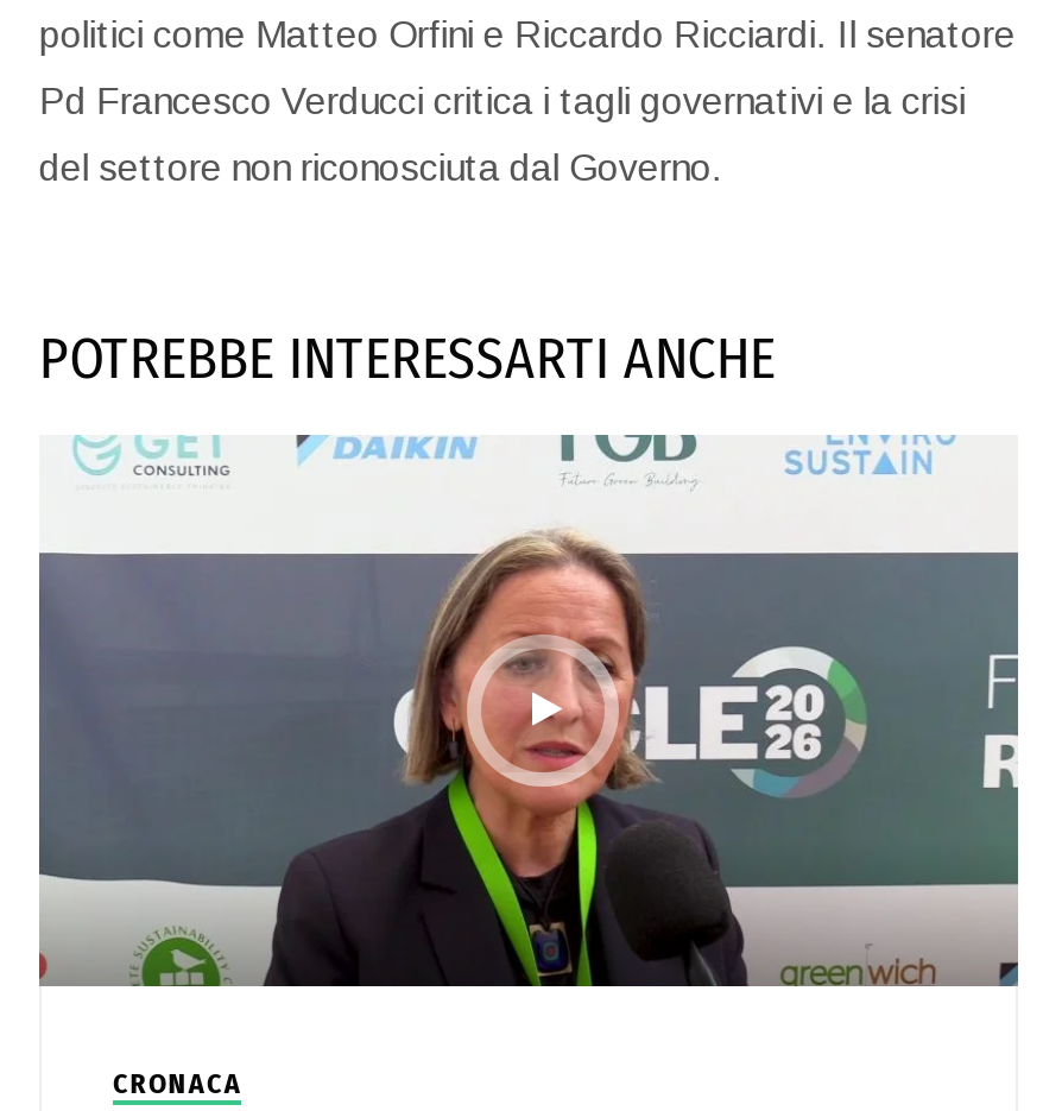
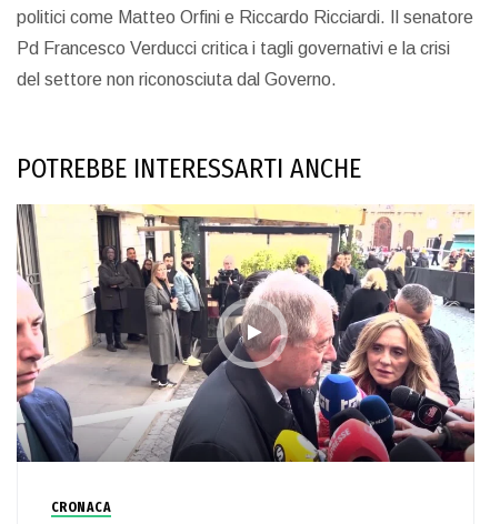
[37,433,1020,989] [image] -> [16,203,476,463] [image]

